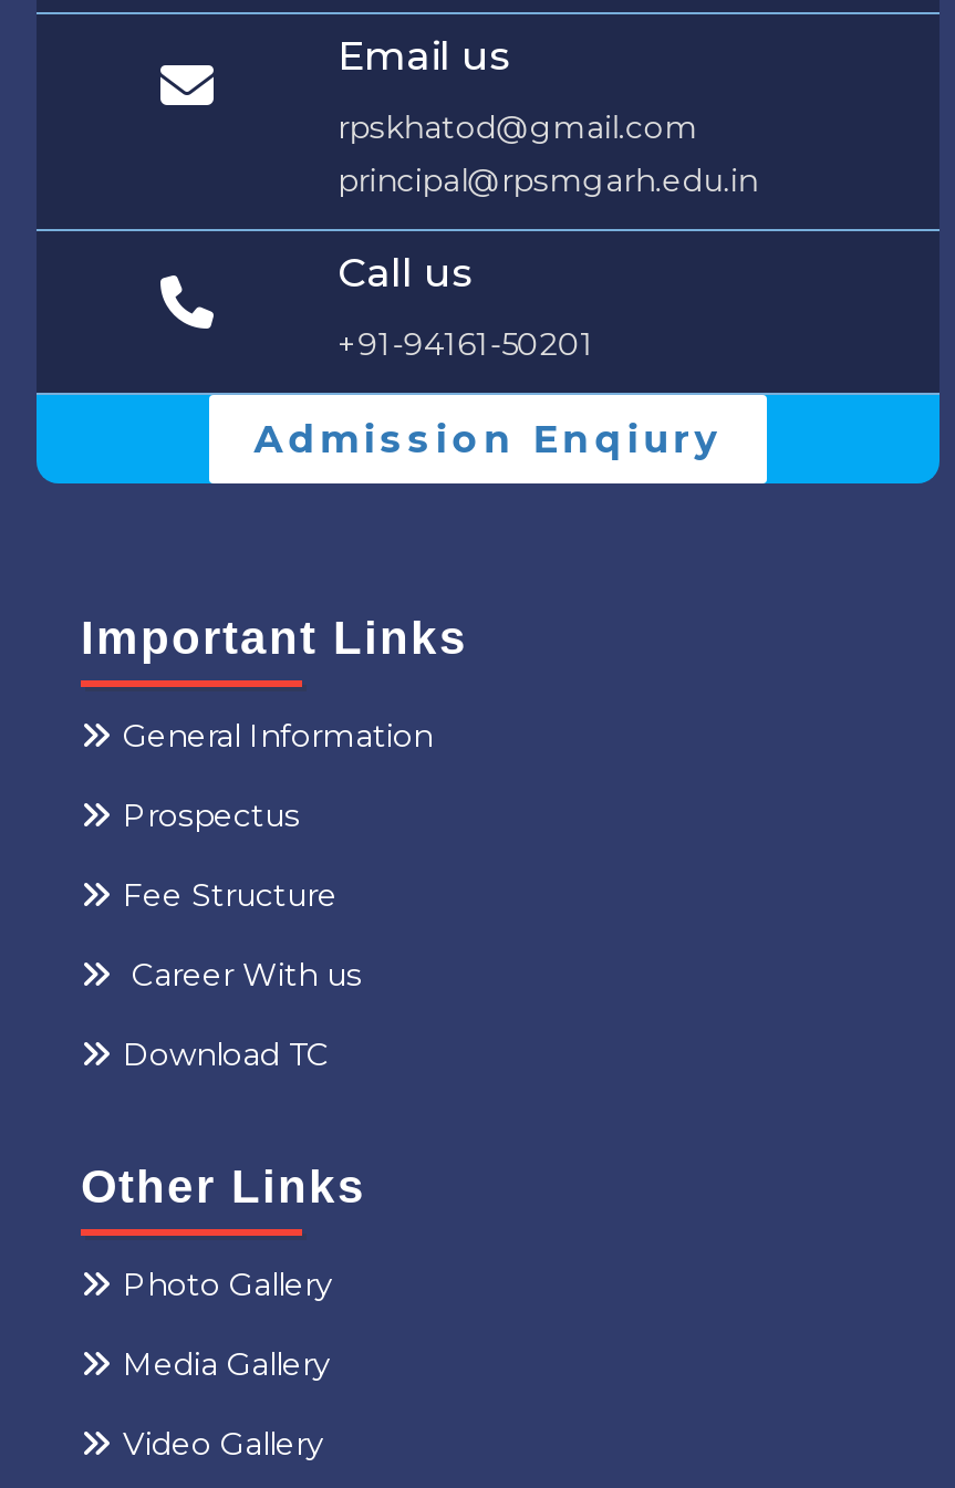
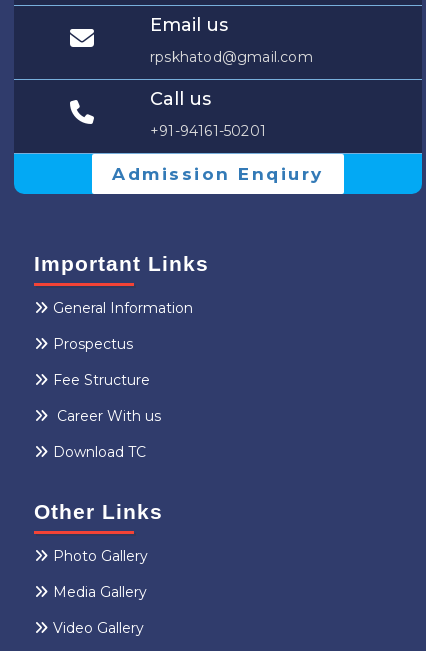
[338,161,758,201] principal@rpsmgarh.edu.in -> none

